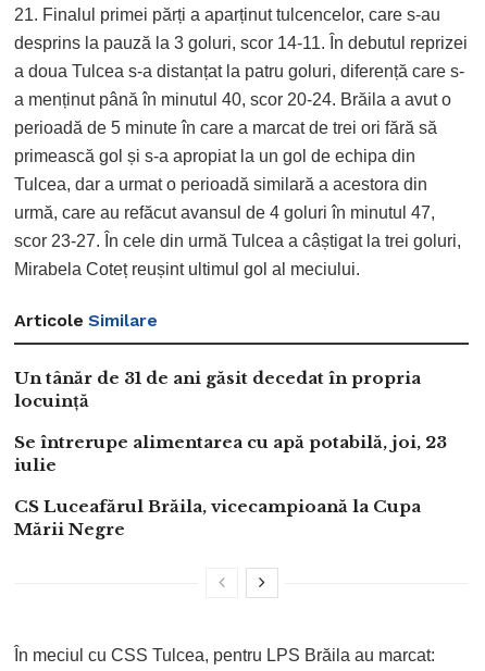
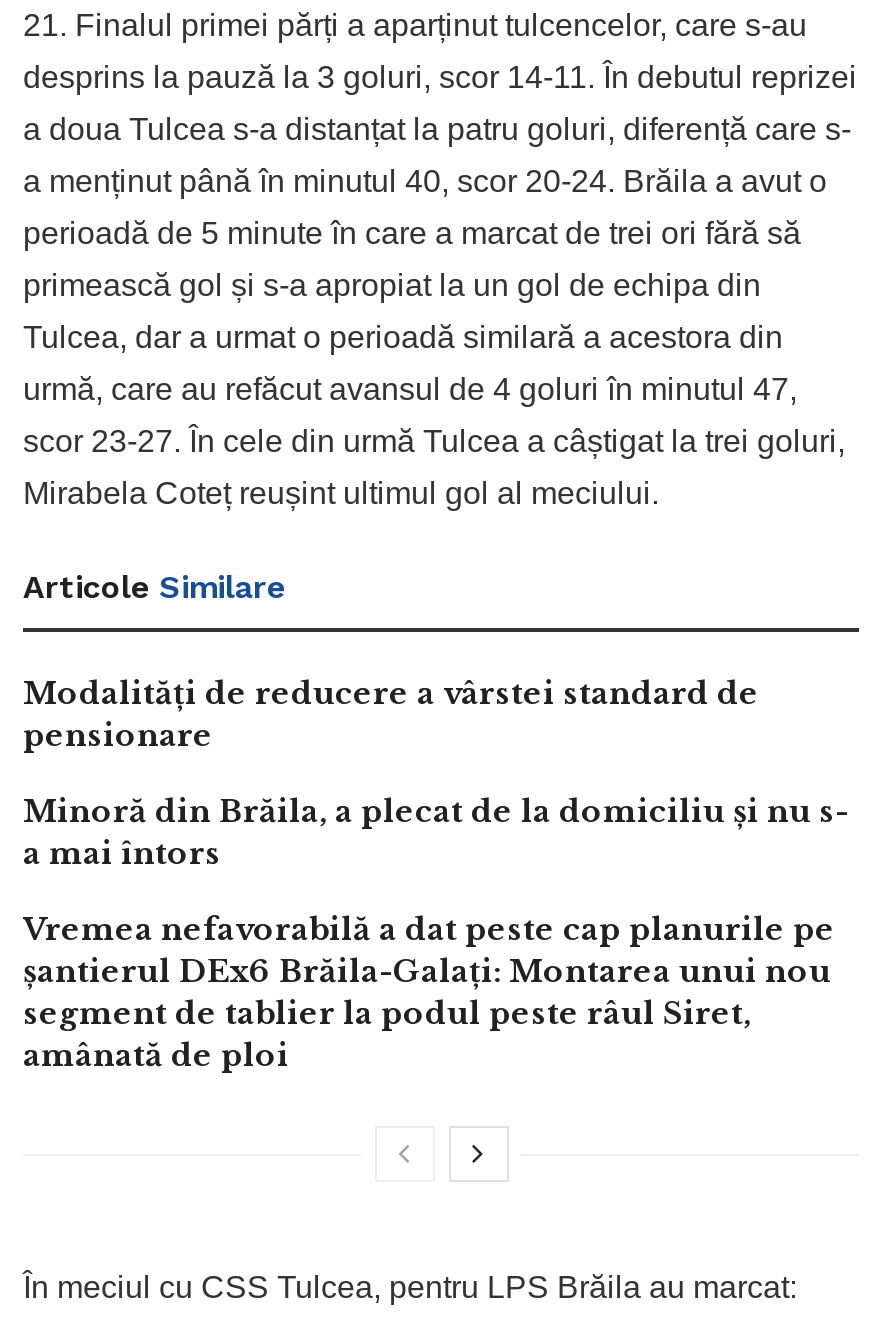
[14,367,421,411] Un tânăr de 31 de ani găsit decedat în propria | locuință -> [23,675,759,755] Modalități de reducere a vârstei standard de | pensionare
[14,431,447,475] Se întrerupe alimentarea cu apă potabilă, joi, 23 | iulie -> [23,793,849,873] Minoră din Brăila, a plecat de la domiciliu și nu s- | a mai întors
[14,495,421,539] CS Luceafărul Brăila, vicecampioană la Cupa | Mării Negre -> [23,911,835,1075] Vremea nefavorabilă a dat peste cap planurile pe | șantierul DEx6 Brăila-Galați: Montarea unui nou | segment de tablier la podul peste râul Siret, | amânată de ploi

